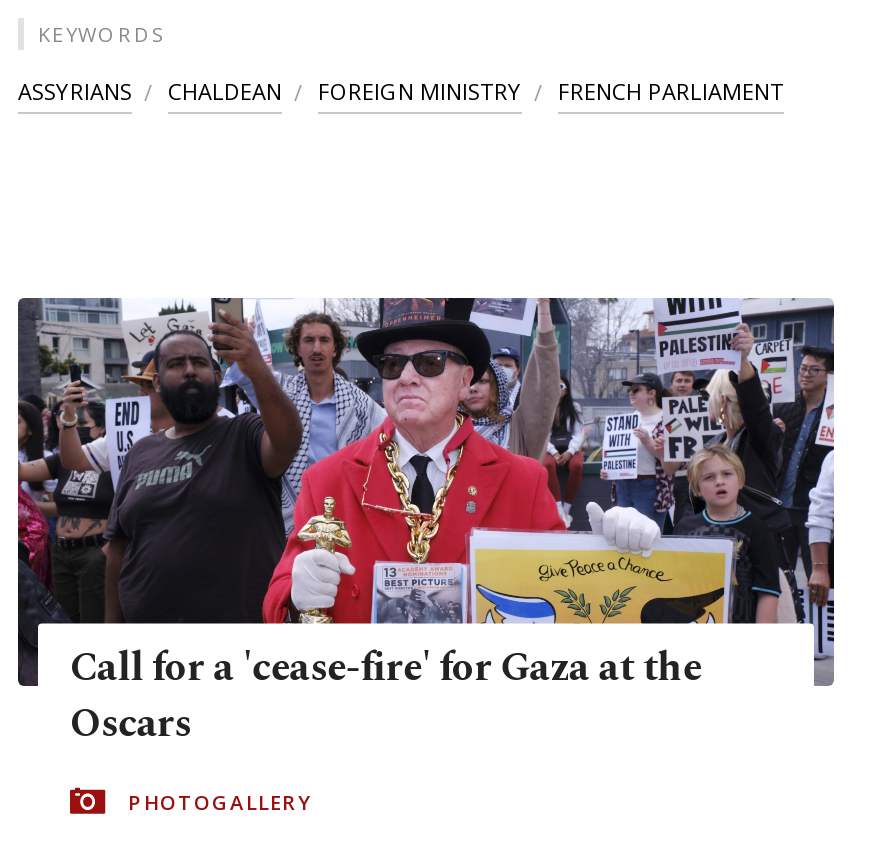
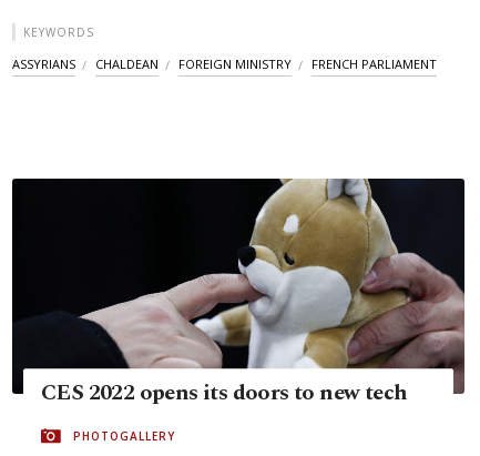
[16,296,836,754] [image] | Call for a 'cease-fire' for Gaza at the | Oscars -> [11,178,466,410] [image] | CES 2022 opens its doors to new tech

